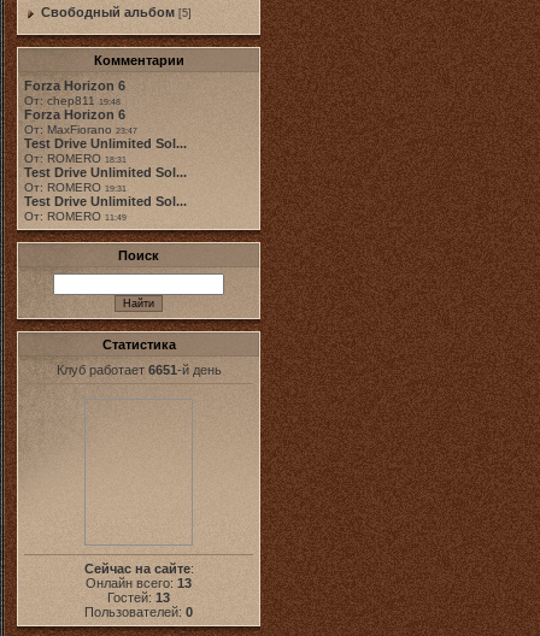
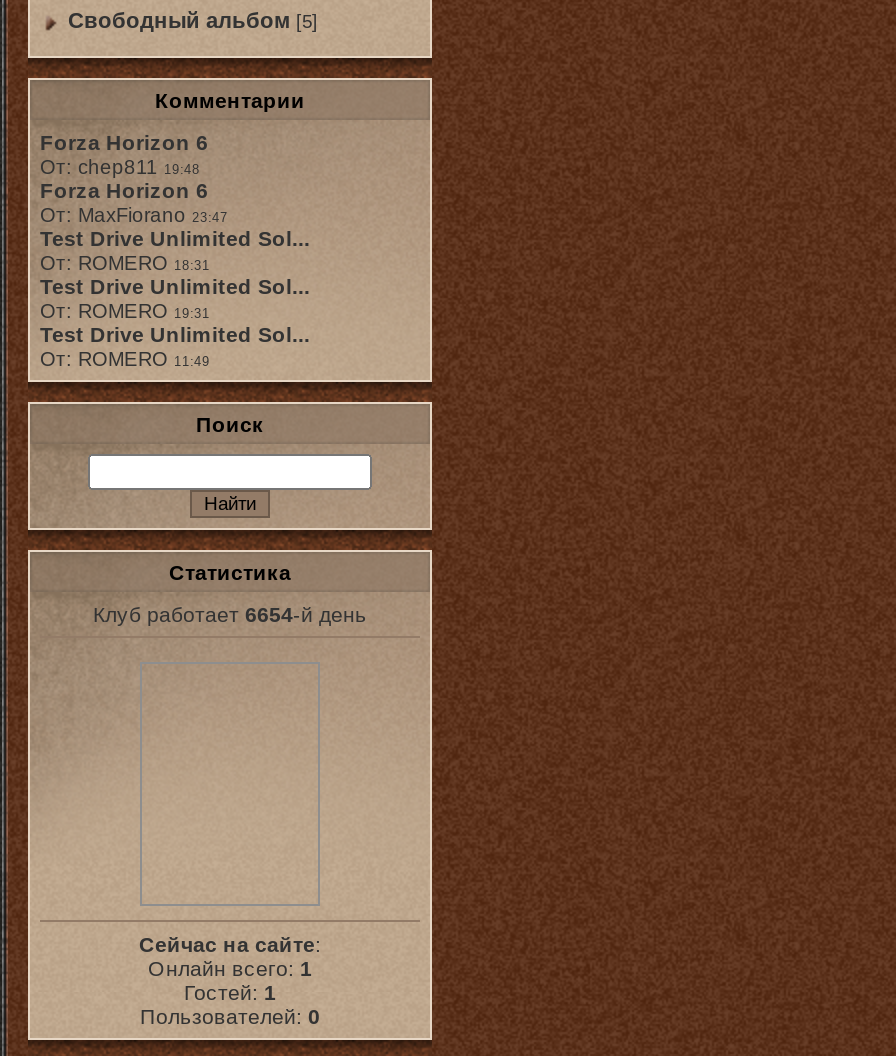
[56,363,221,377] Клуб работает 6651-й день -> [93,602,367,626] Клуб работает 6654-й день
[86,576,192,591] Онлайн всего: 13 -> [148,957,312,981] Онлайн всего: 1
[107,591,170,605] Гостей: 13 -> [184,981,276,1005] Гостей: 1

